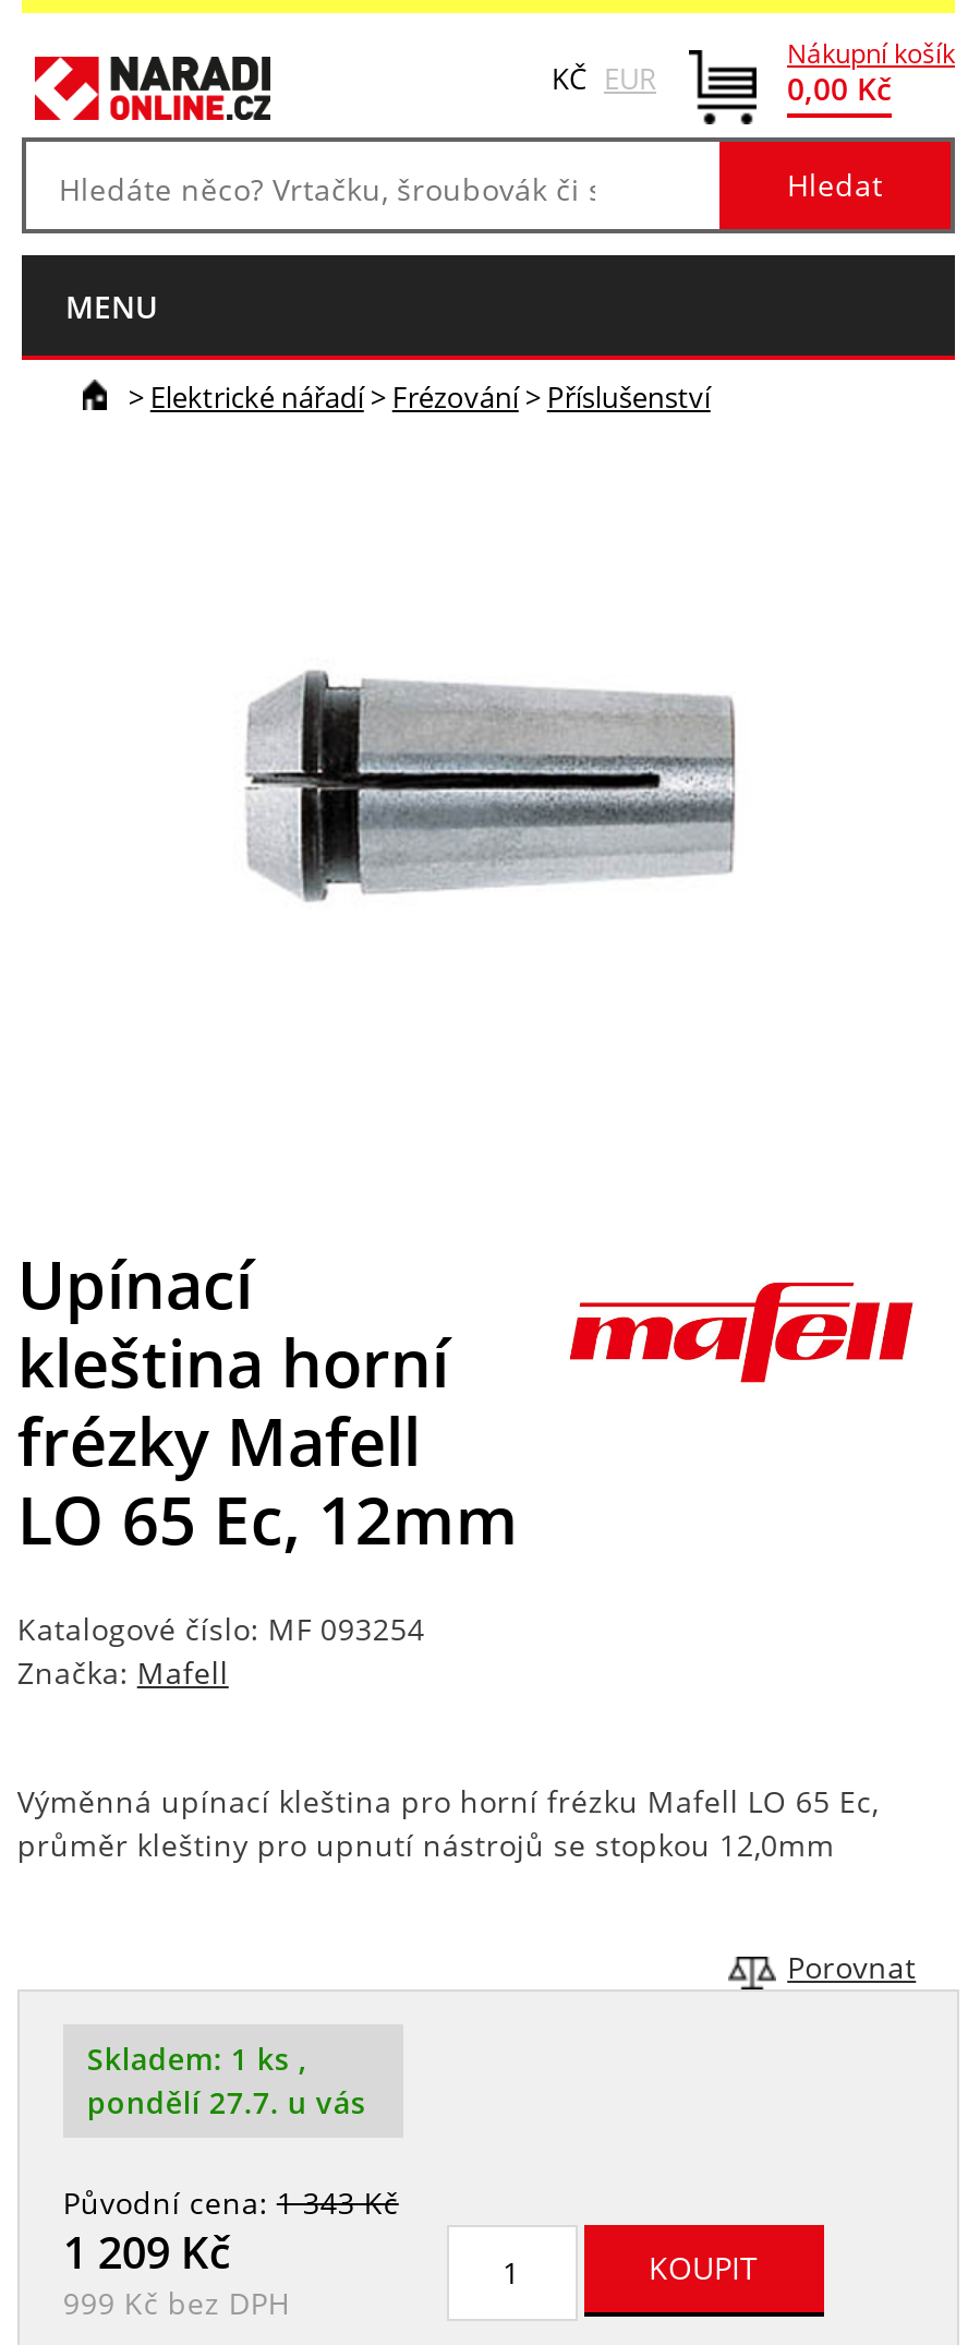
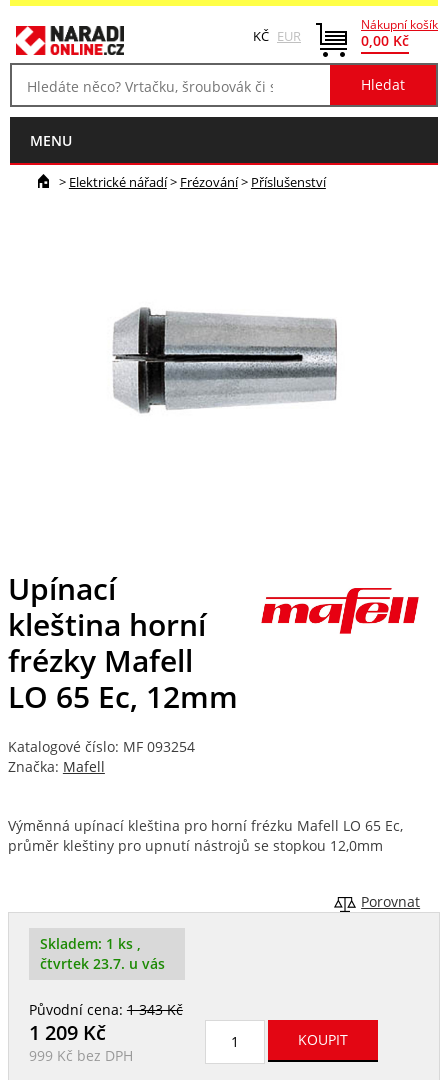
[87,2084,366,2123] pondělí 27.7. u vás -> [40,955,165,973] čtvrtek 23.7. u vás

